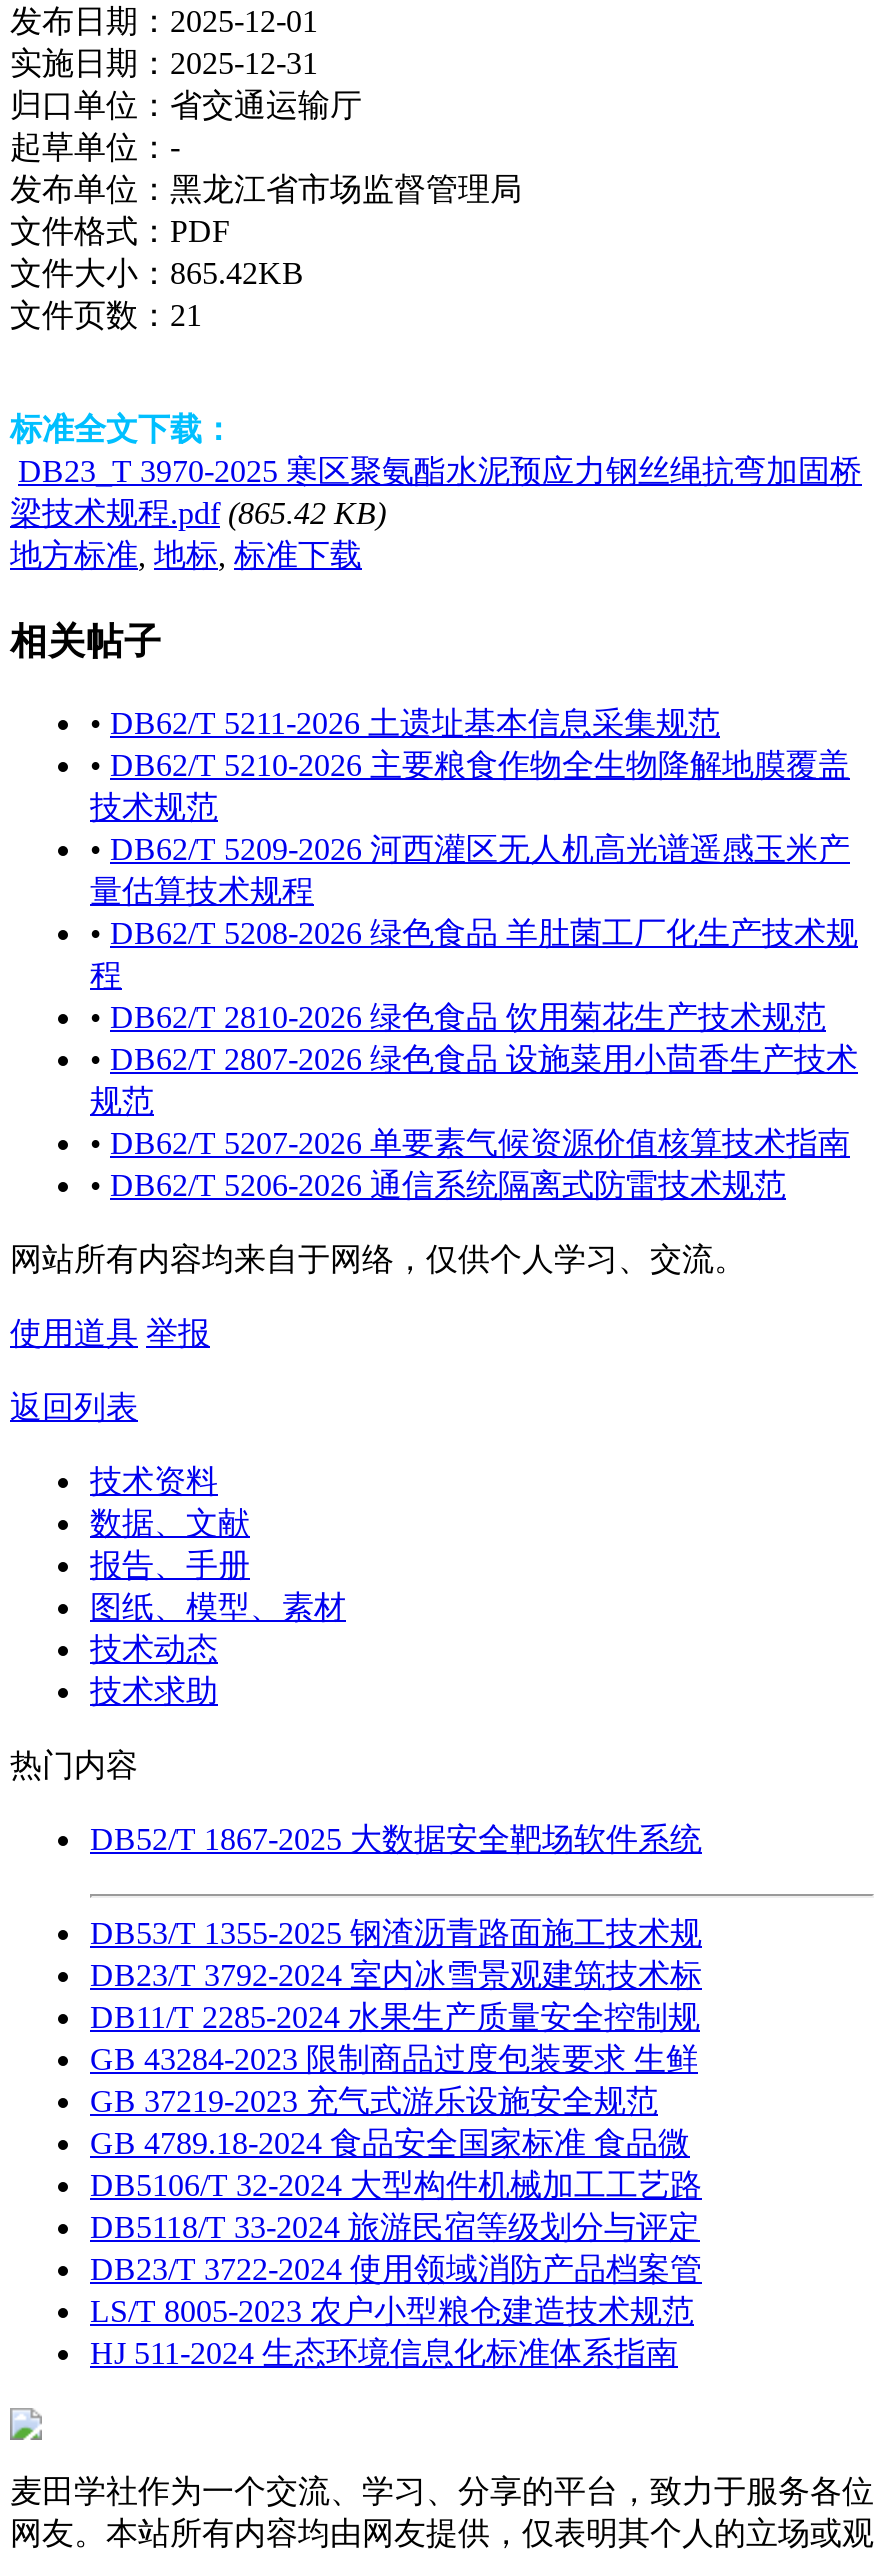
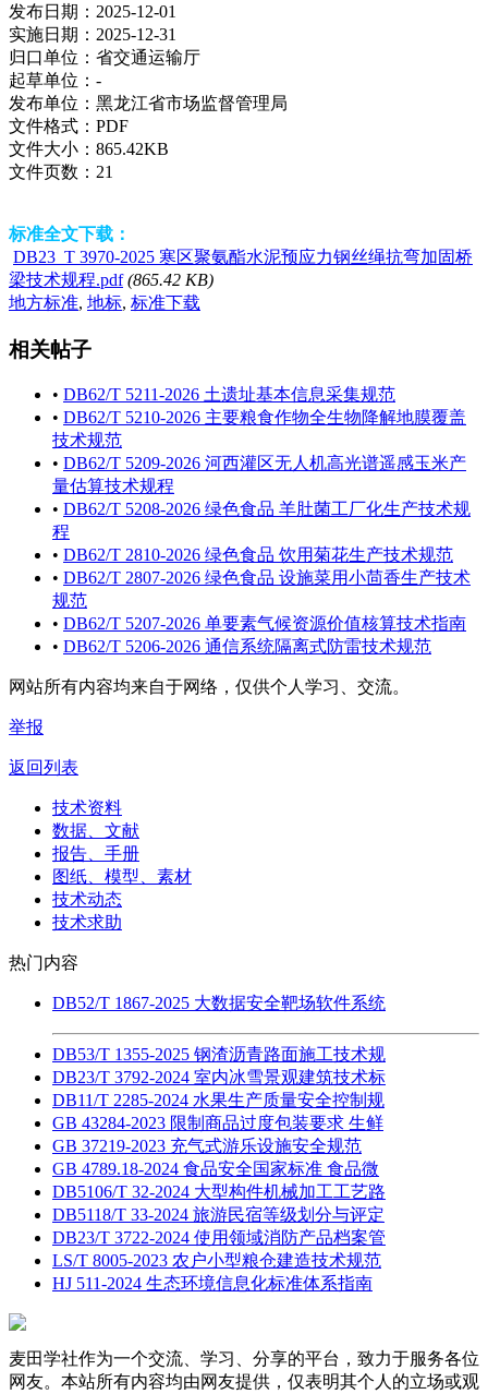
[10,1316,210,1350] 使用道具 举报 -> [9,718,44,736] 举报

